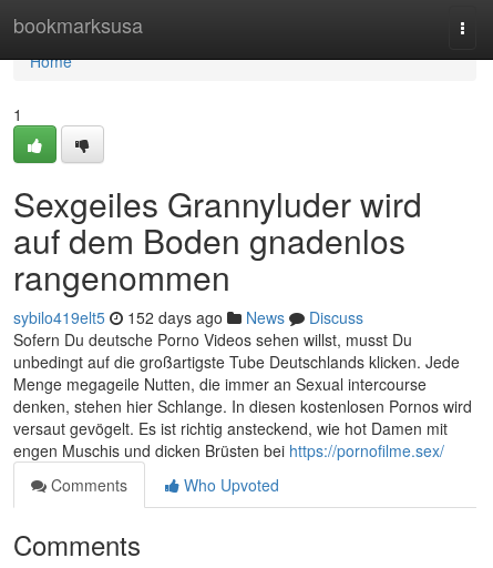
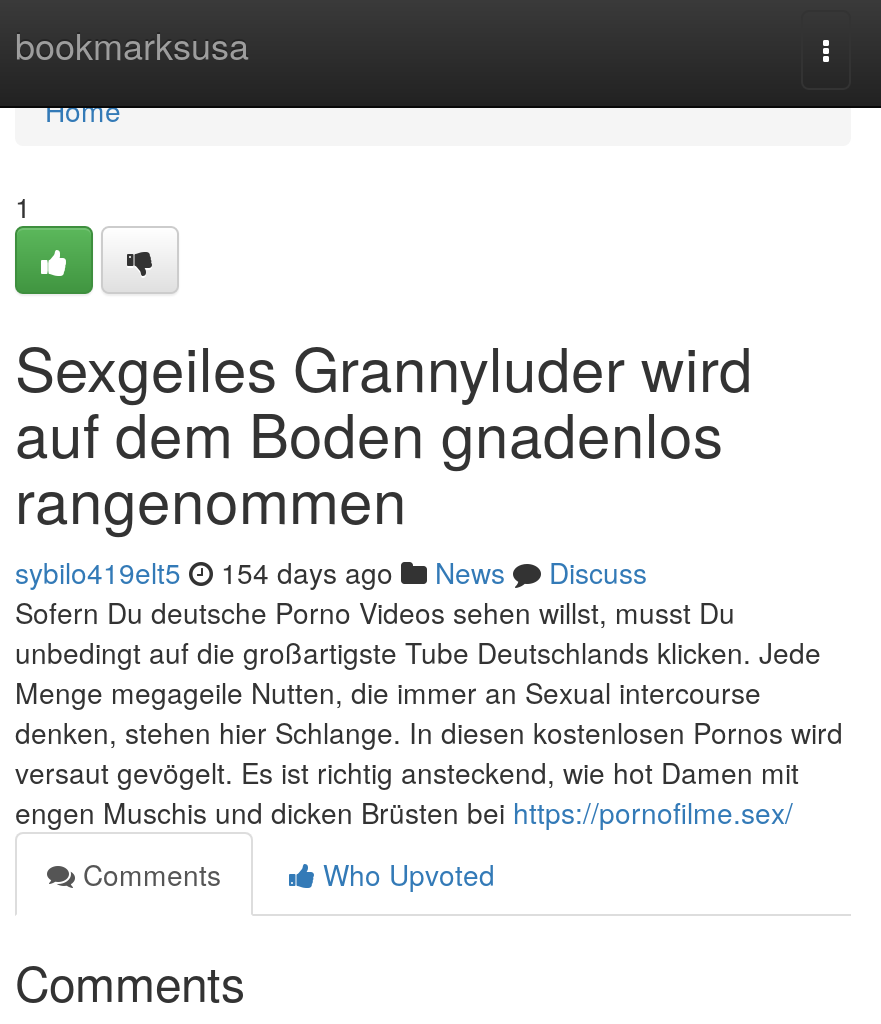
[13,306,363,328] sybilo419elt5 152 days ago News Discuss -> [15,552,647,592] sybilo419elt5 154 days ago News Discuss

